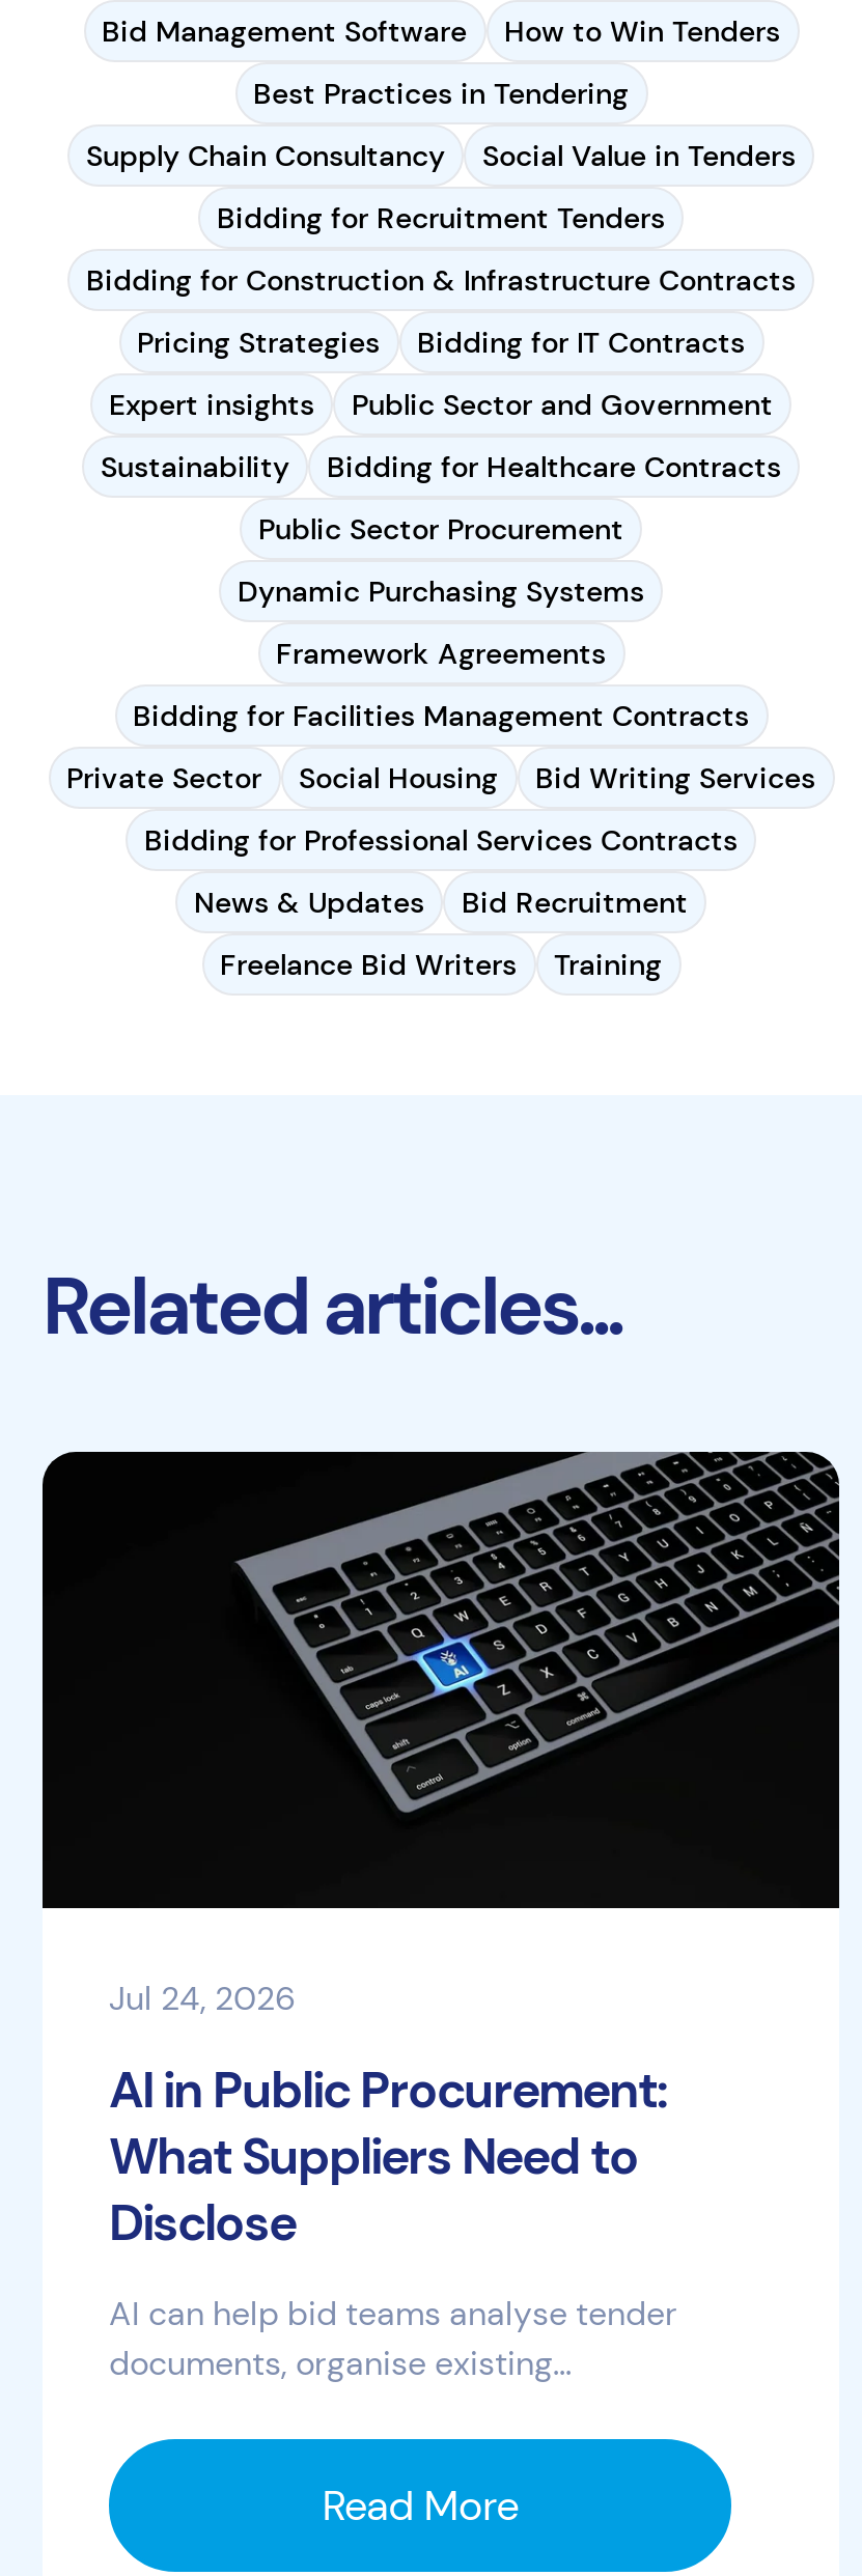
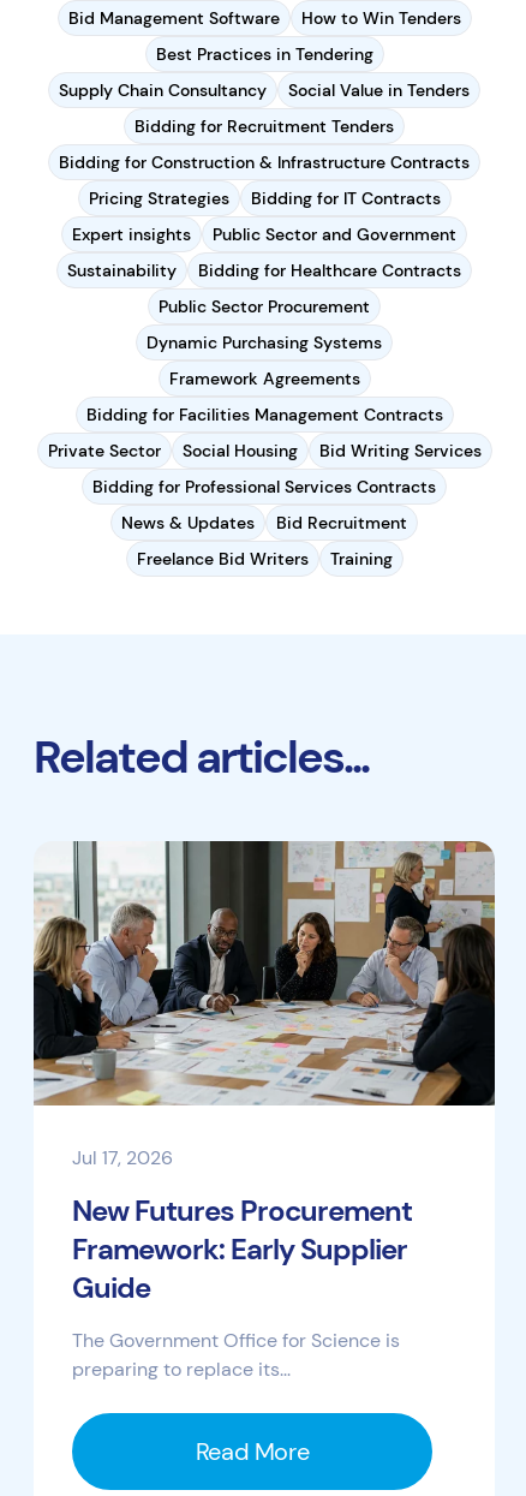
[40,1450,841,2020] [image] | Jul 24, 2026 -> [32,840,496,1170] [image] | Jul 17, 2026
[109,2057,667,2255] AI in Public Procurement: | What Suppliers Need to | Disclose -> [72,1192,412,1306] New Futures Procurement | Framework: Early Supplier | Guide
[109,2292,677,2385] AI can help bid teams analyse tender | documents, organise existing... -> [72,1328,400,1382] The Government Office for Science is | preparing to replace its...

